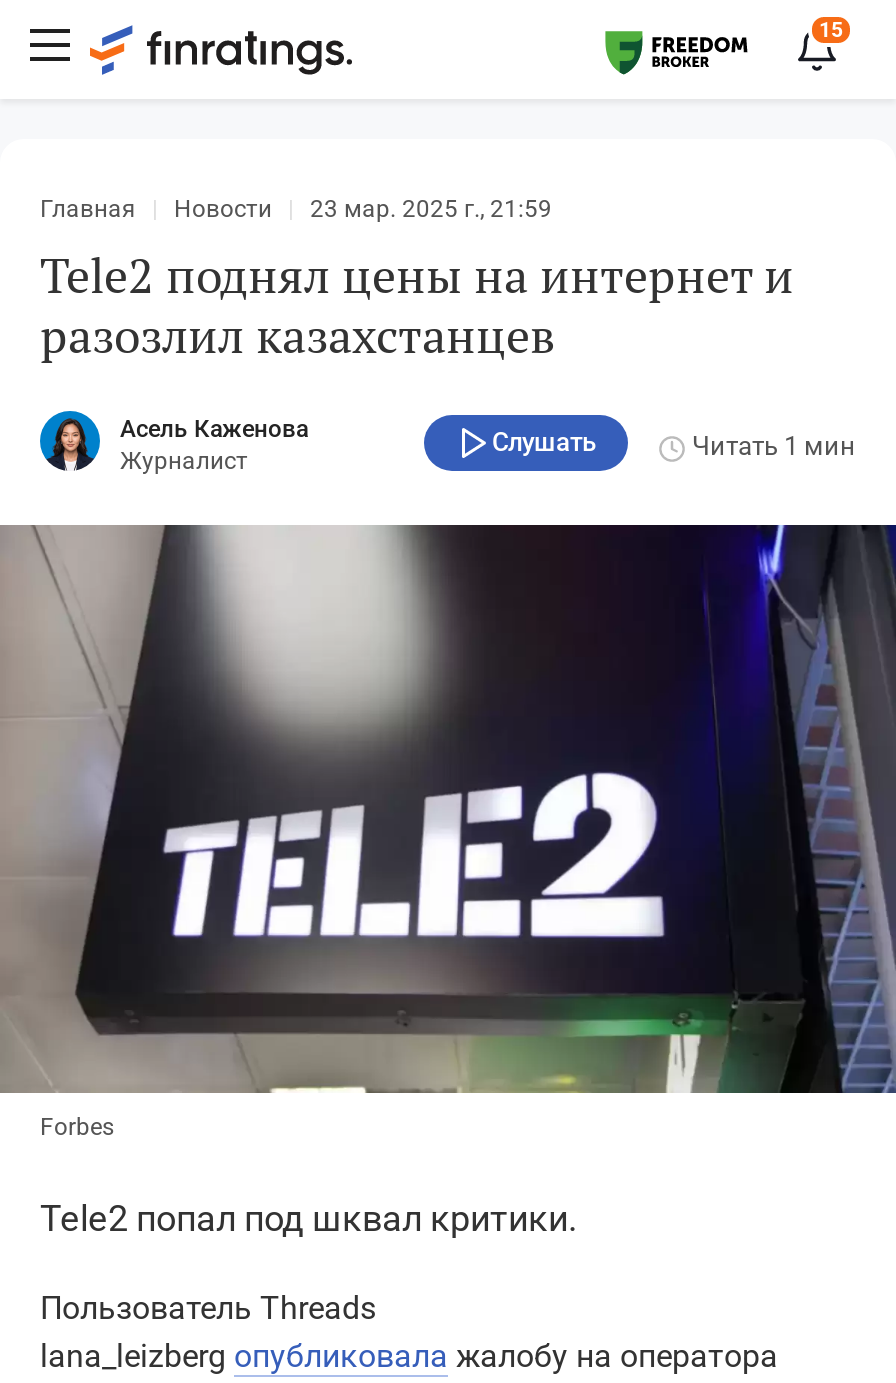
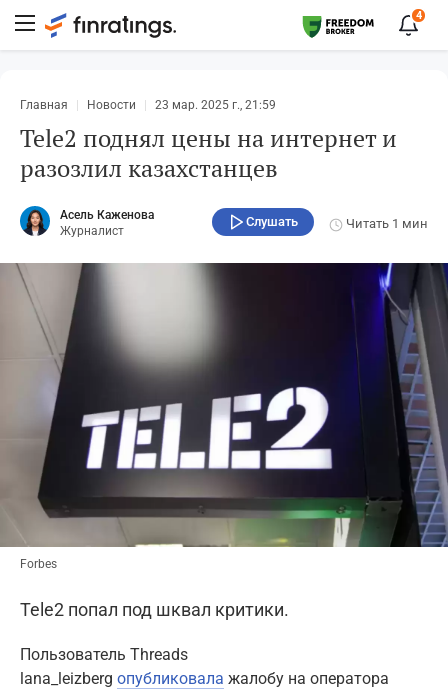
[819,16,843,42] 15 -> [415,8,421,21] 4

